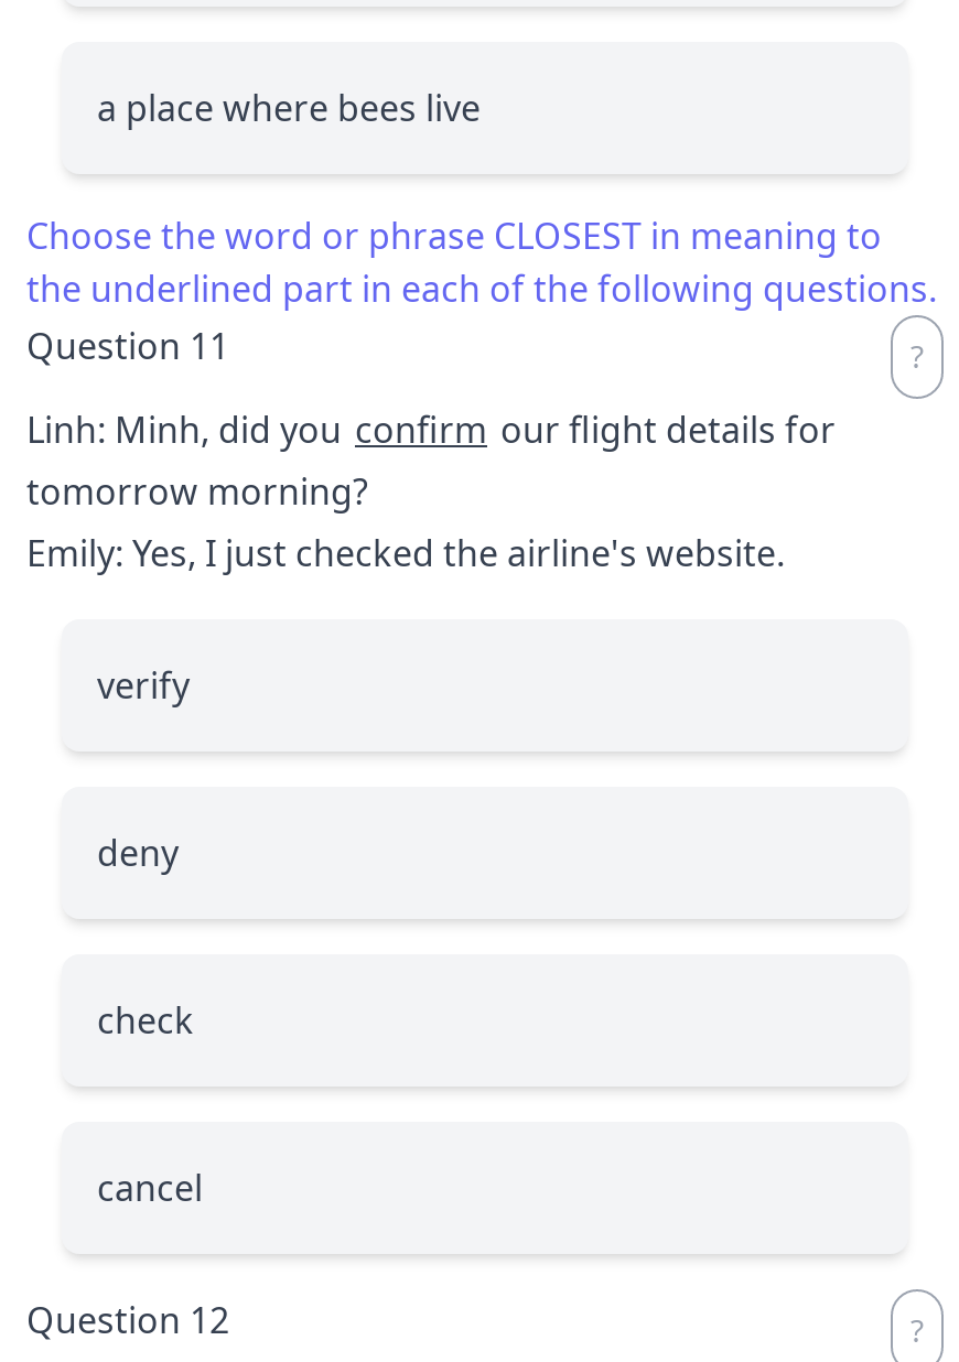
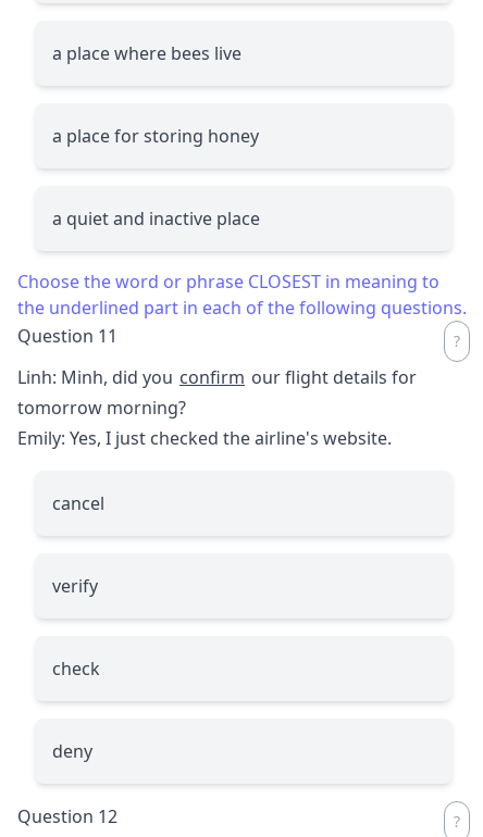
none -> [52,123,260,230] a place for storing honey | a quiet and inactive place
moved [97,660,194,1044] -> [52,574,100,763]: verify | check | deny
moved [97,1163,203,1211] -> [52,491,104,515]: cancel

